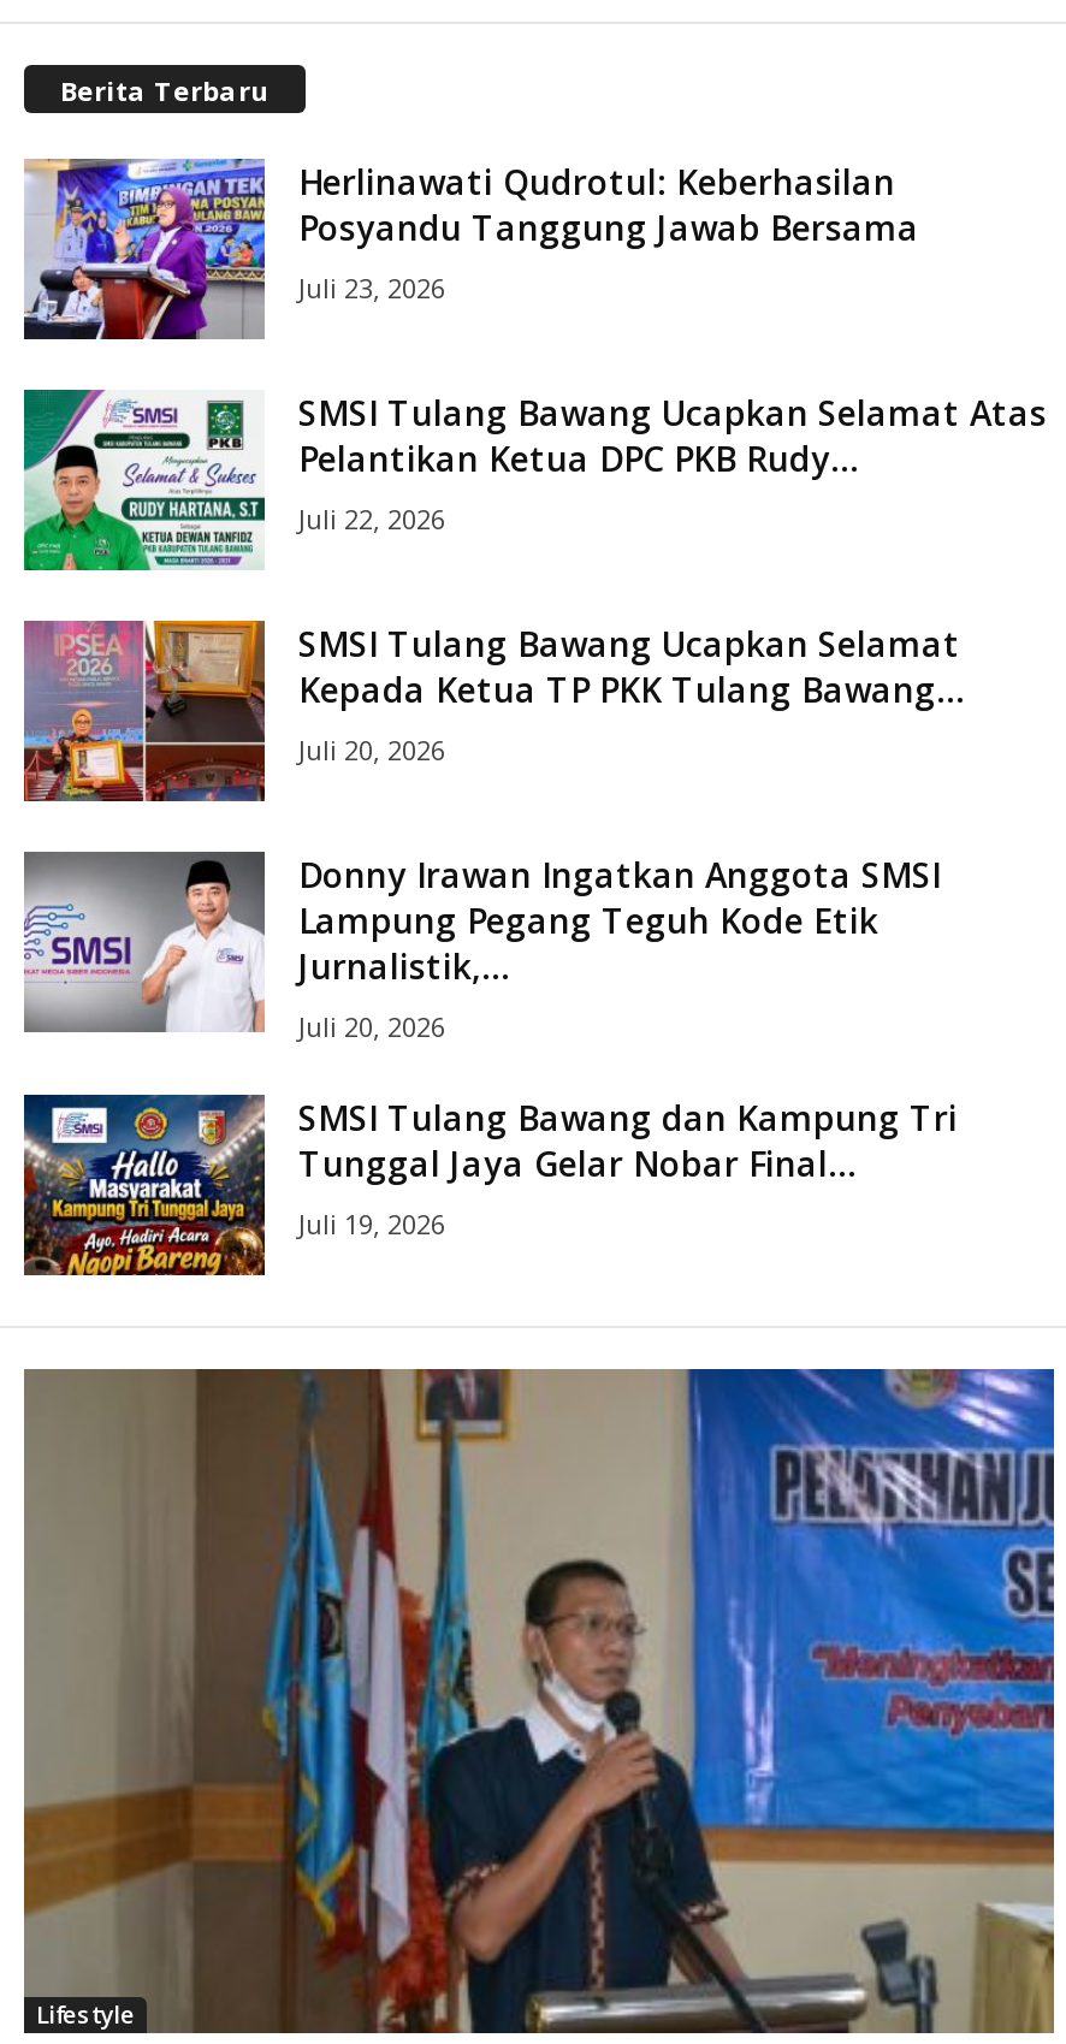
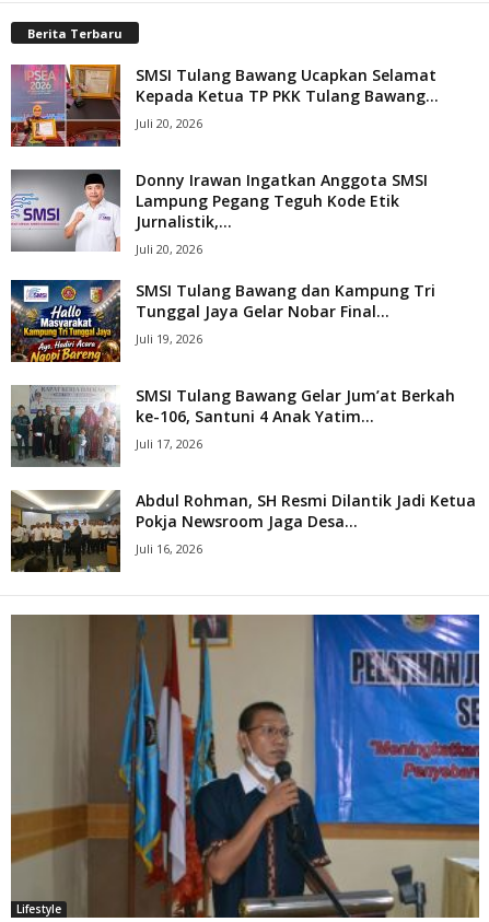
[22,155,1047,538] [image] | Herlinawati Qudrotul: Keberhasilan | Posyandu Tanggung Jawab Bersama | Juli 23, 2026 | SMSI Tulang Bawang Ucapkan Selamat Atas | Pelantikan Ketua DPC PKB Rudy... | Juli 22, 2026 -> none
[22,389,265,571] [image] -> none
moved [19,617,965,1243] -> [9,62,439,347]: [image] | SMSI Tulang Bawang Ucapkan Selamat | Kepada Ketua TP PKK Tulang Bawang... | ... | Tunggal Jaya Gelar Nobar Final... | Juli 19, 2026
none -> [11,384,476,557] [image] | SMSI Tulang Bawang Gelar Jum’at Berkah | ke-106, Santuni 4 Anak Yatim... | Juli 17, 2026 | Abdul Rohman, SH Resmi Dilantik Jadi Ketua | Pokja Newsroom Jaga Desa... | Juli 16, 2026
none -> [11,490,120,573] [image]

